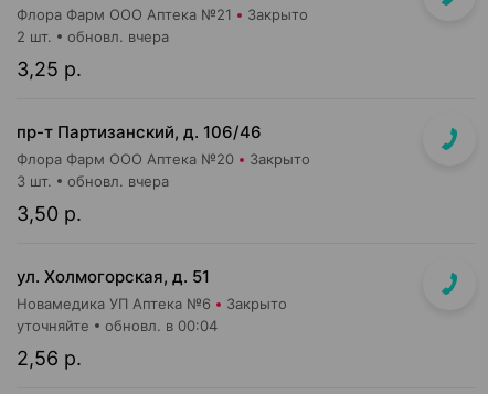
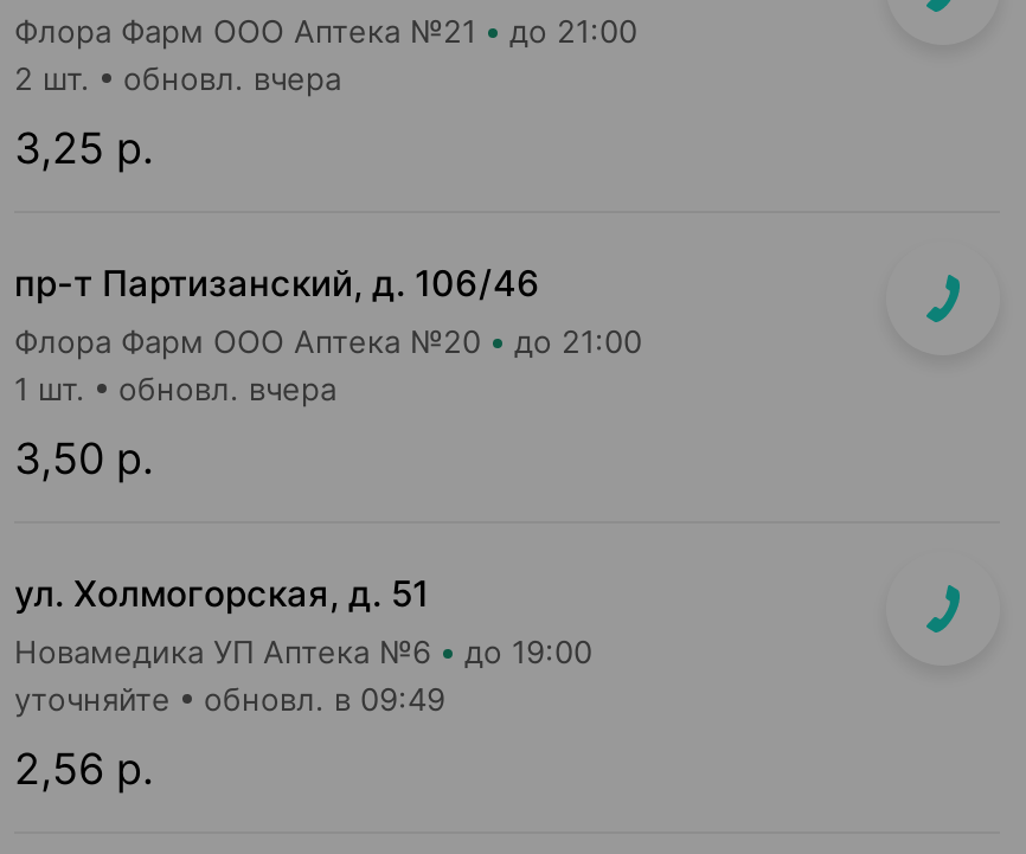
[247,6,308,23] Закрыто -> [509,12,637,50] до 21:00
[250,150,310,168] Закрыто -> [514,322,642,360] до 21:00
[17,172,169,190] 3 шт. обновл. вчера -> [14,370,336,407] 1 шт. обновл. вчера
[226,295,287,312] Закрыто -> [464,633,592,670] до 19:00
[17,317,218,334] уточняйте обновл. в 00:04 -> [14,680,445,718] уточняйте обновл. в 09:49

